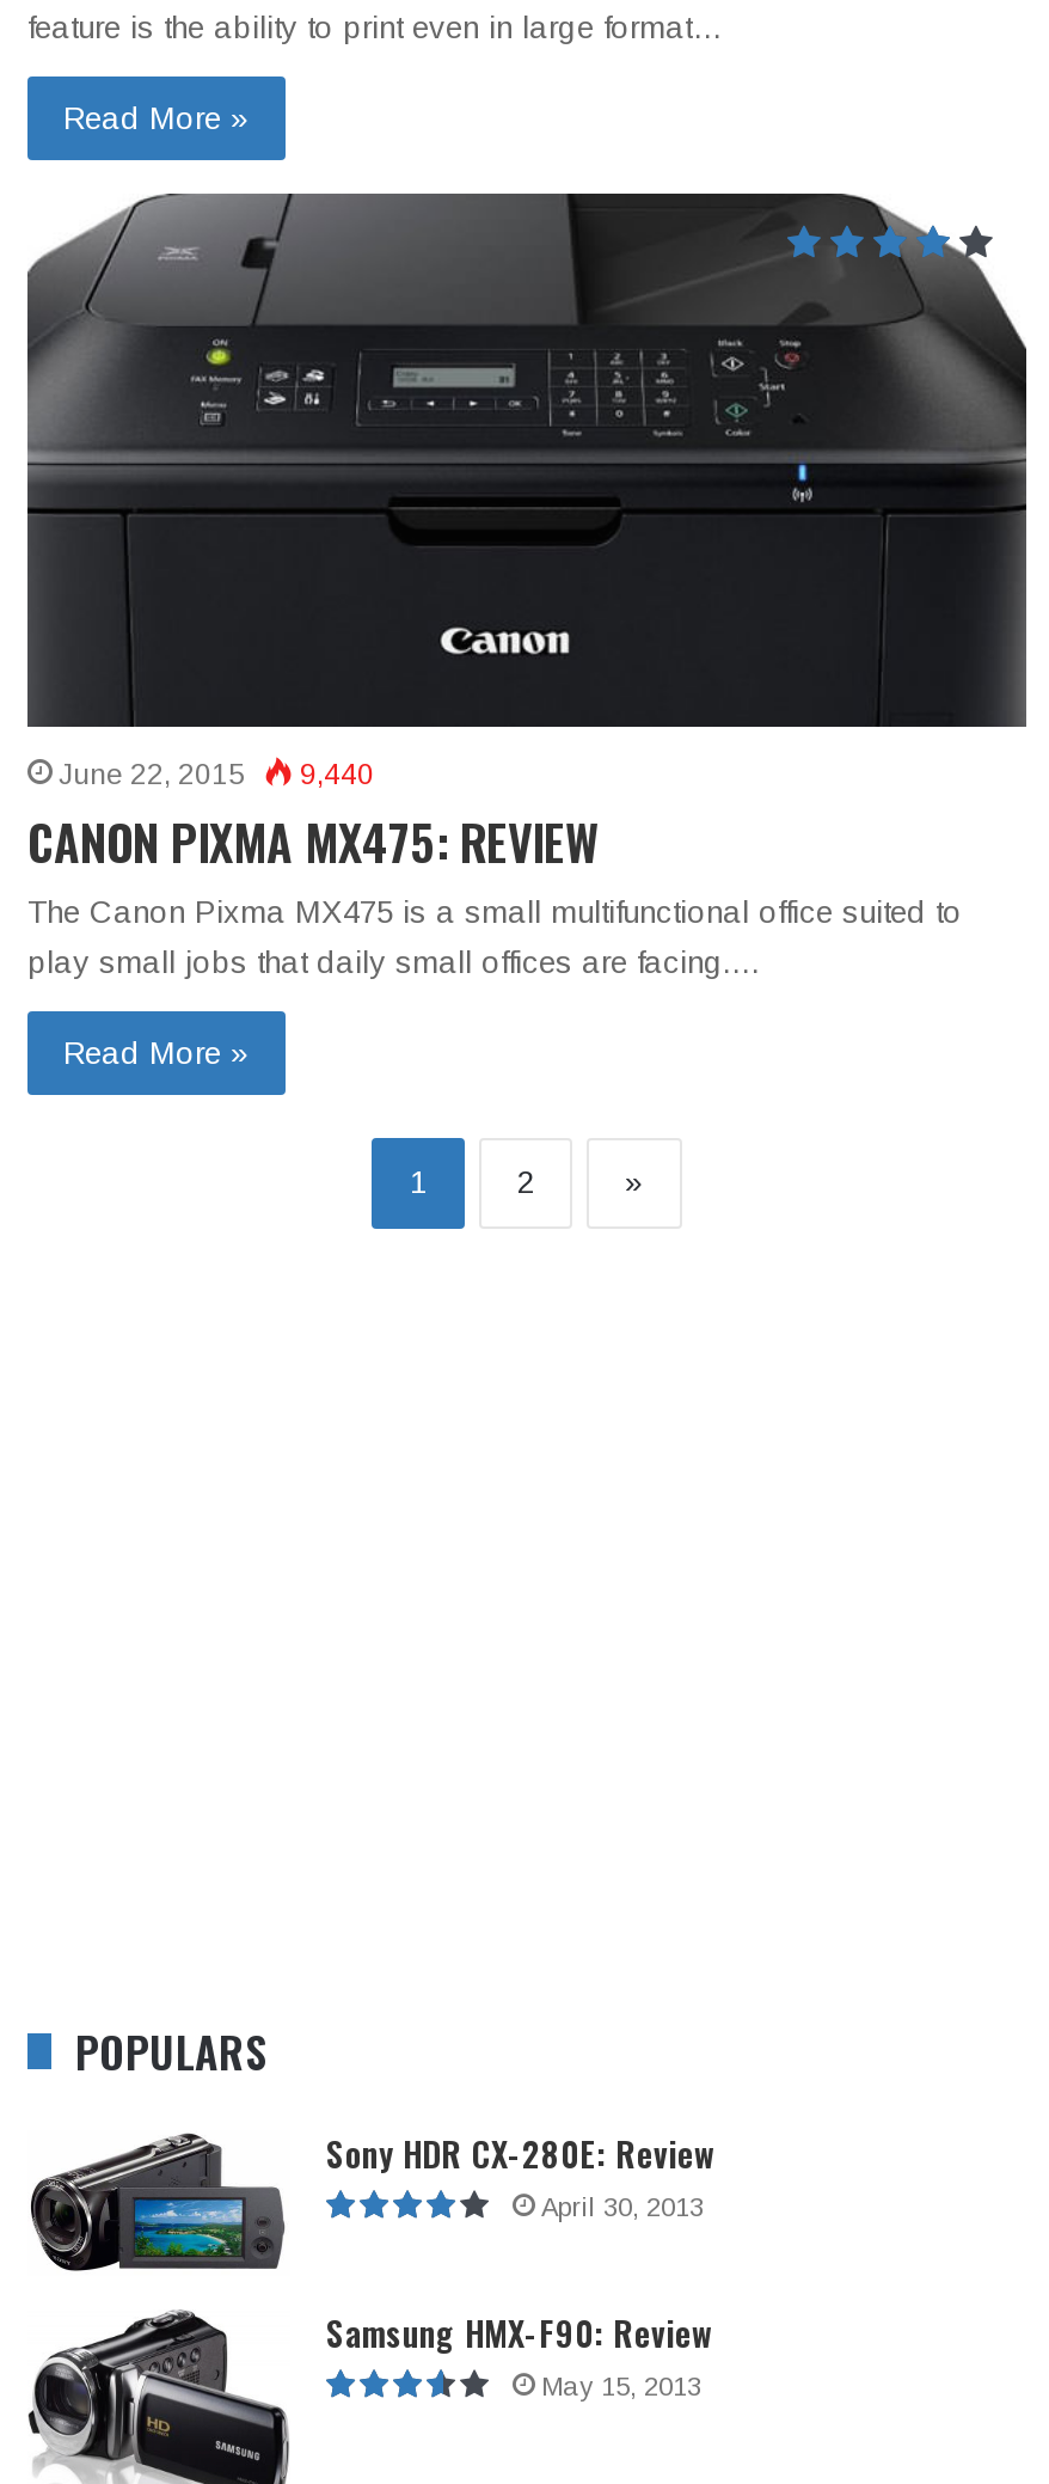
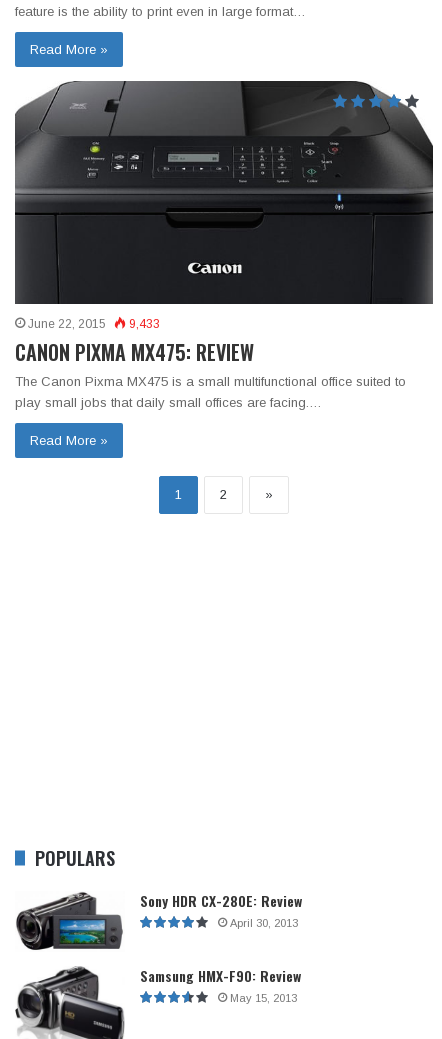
[59,757,374,791] June 22, 2015 9,440 -> [28,317,160,331] June 22, 2015 9,433

